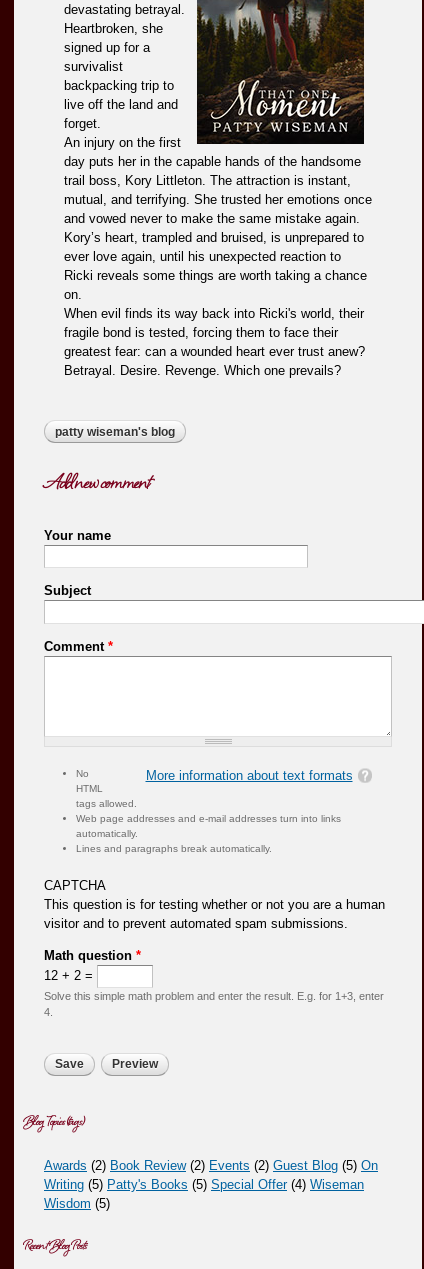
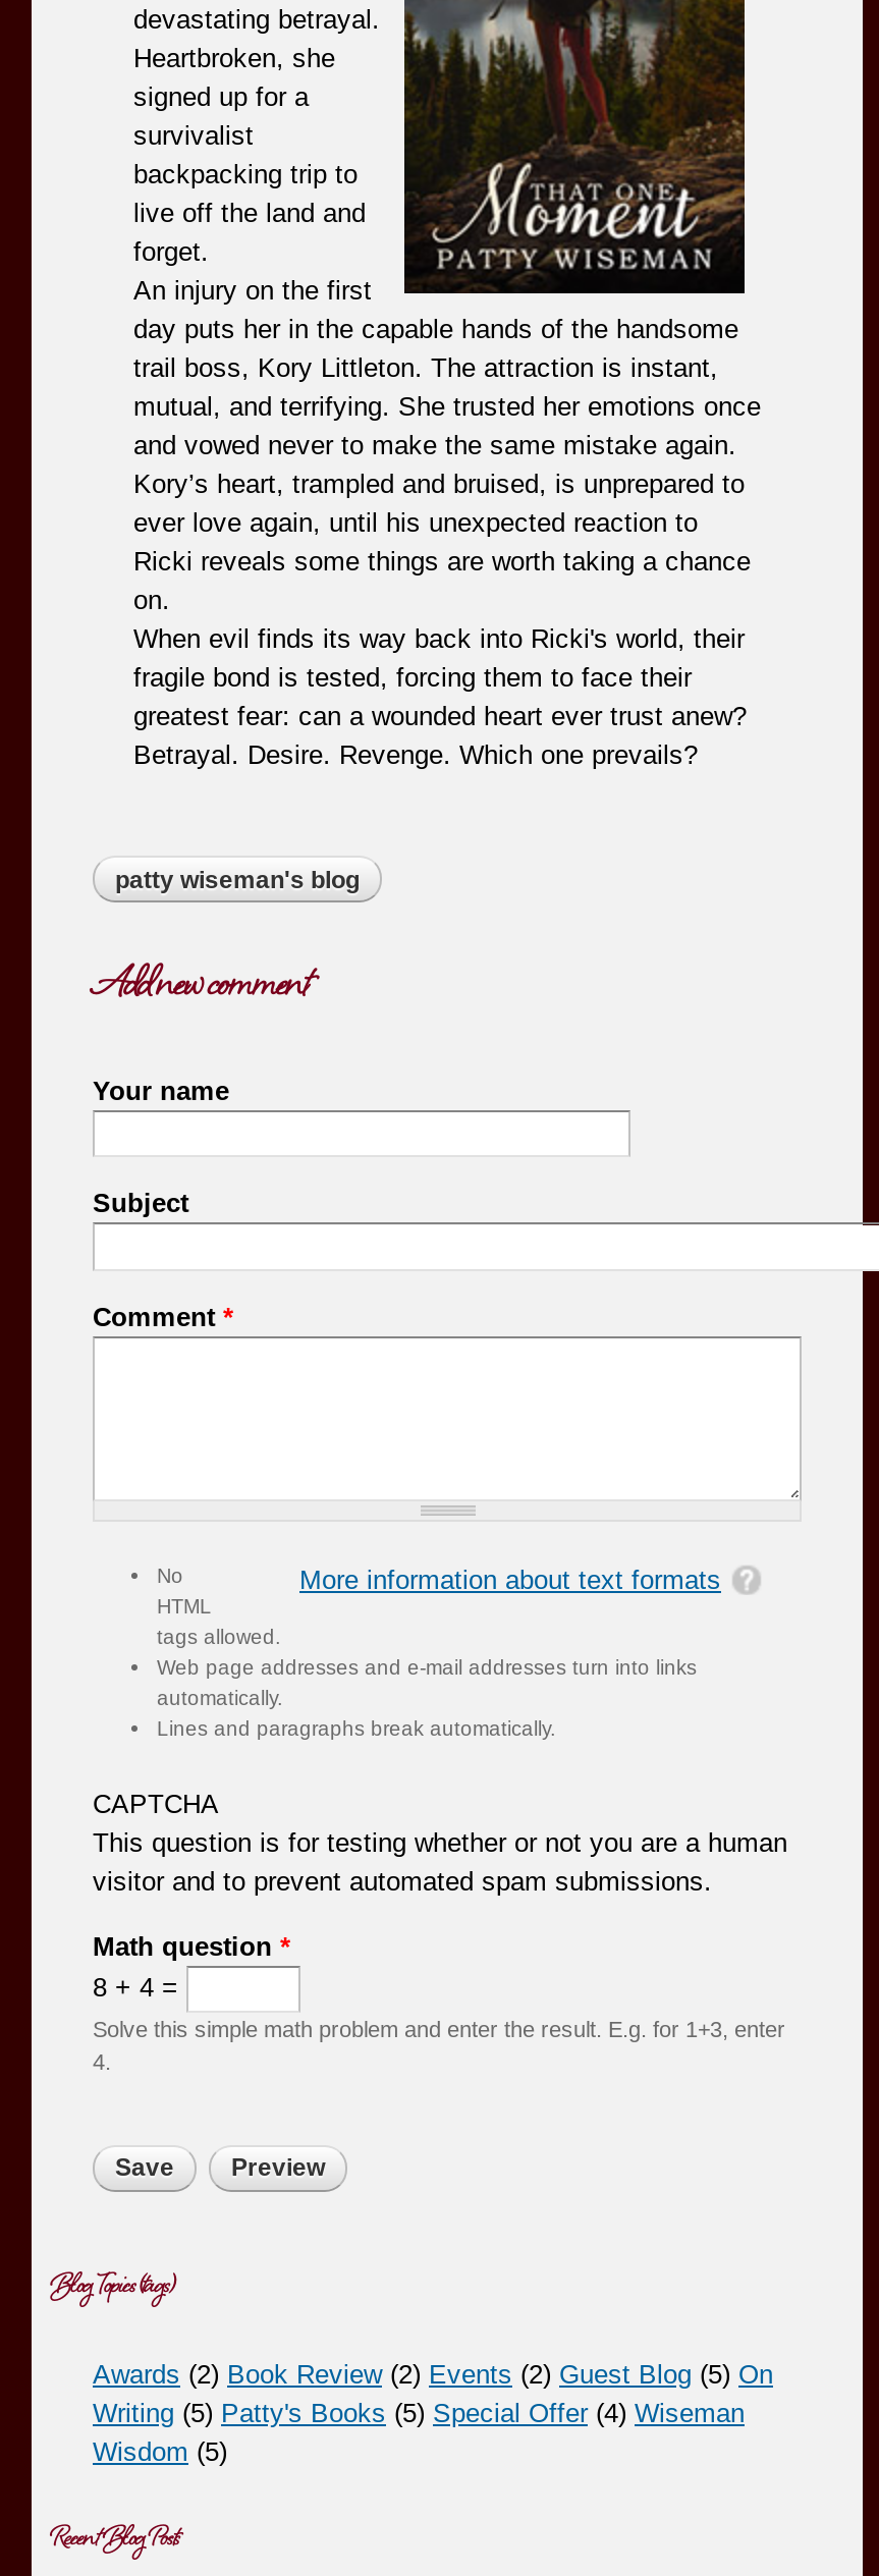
[44,968,97,983] 12 + 2 = -> [93,1972,186,2002] 8 + 4 =

